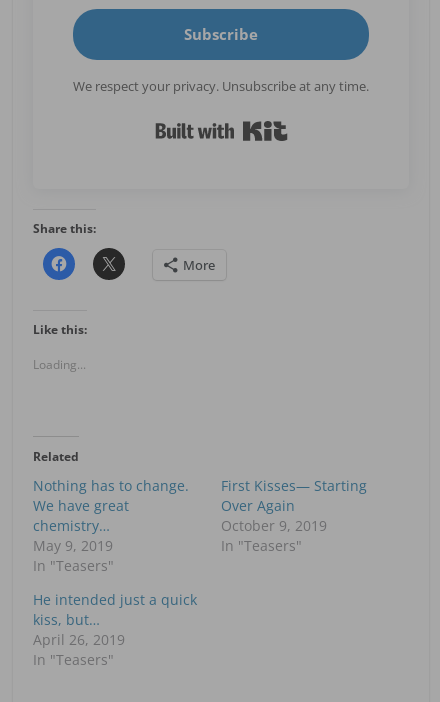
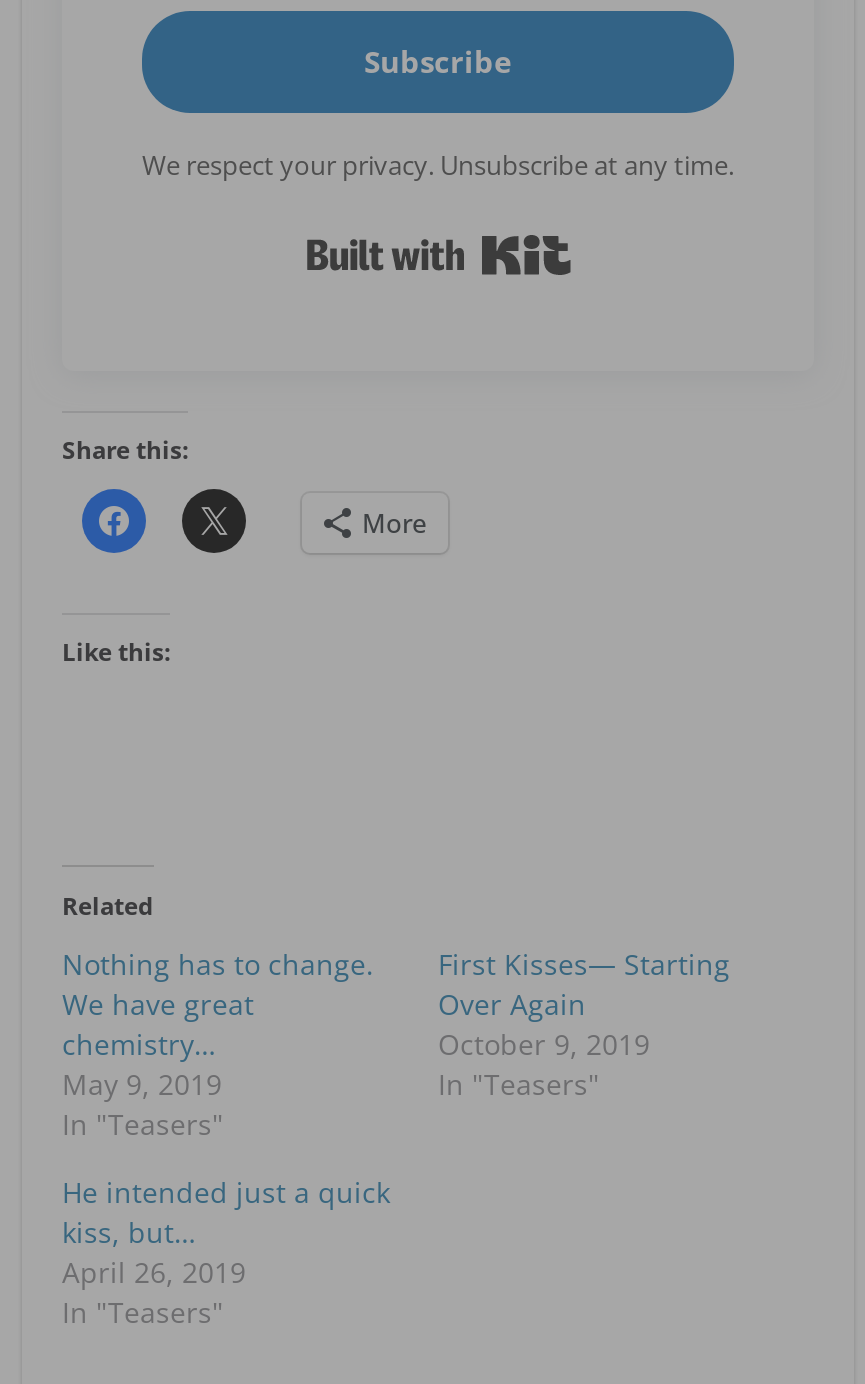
[33,356,86,373] Loading... -> none

